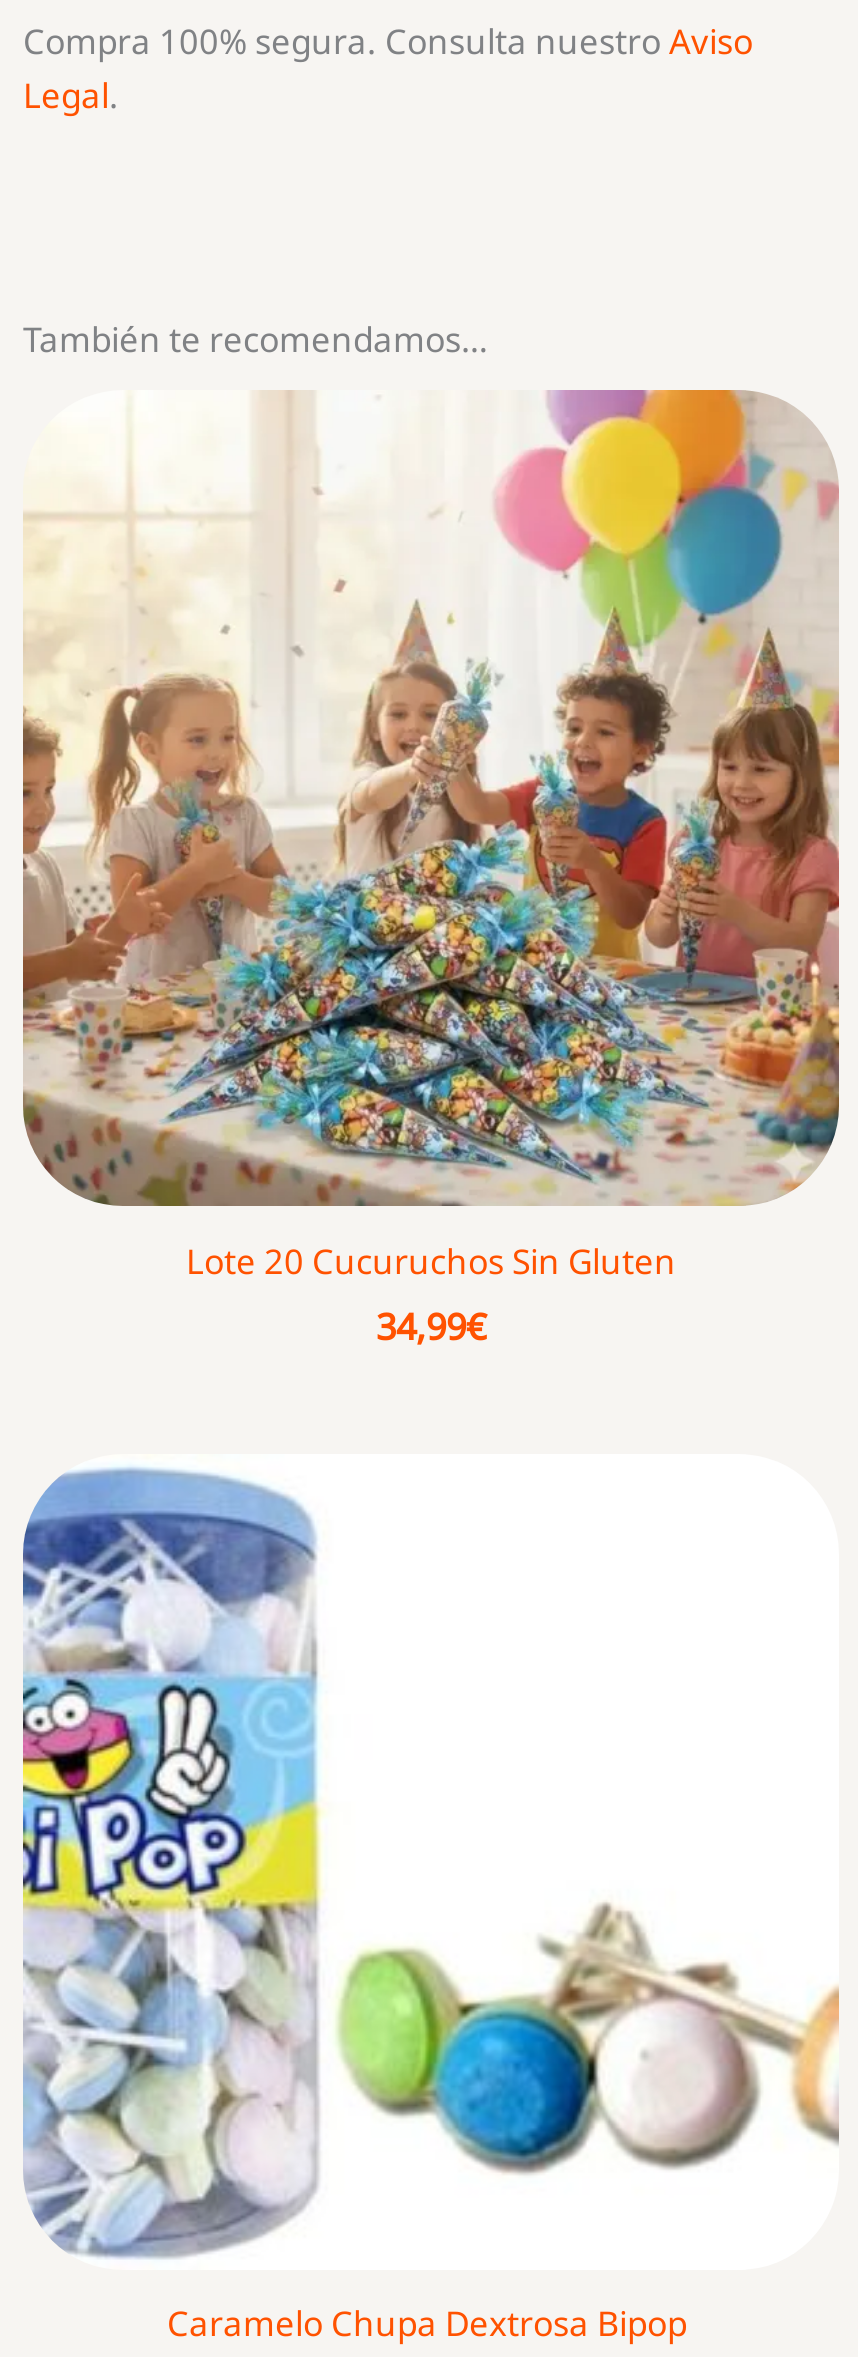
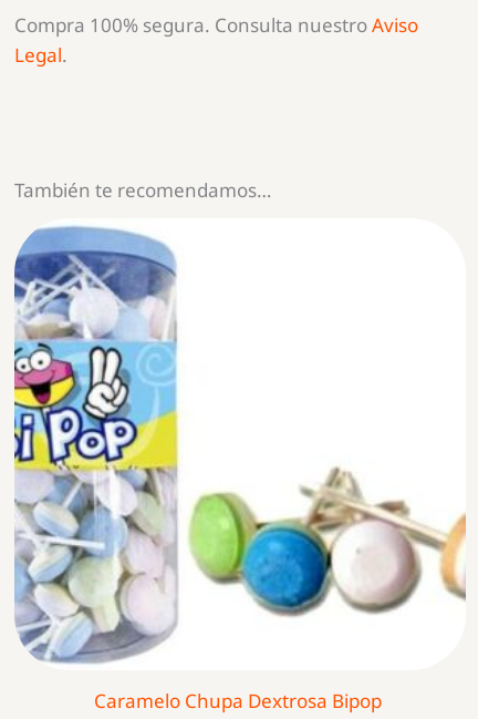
[21,388,841,1351] [image] | Lote 20 Cucuruchos Sin Gluten | 34,99€ -> none

